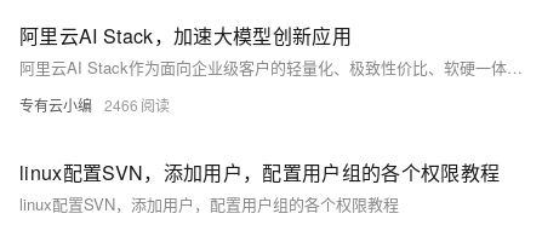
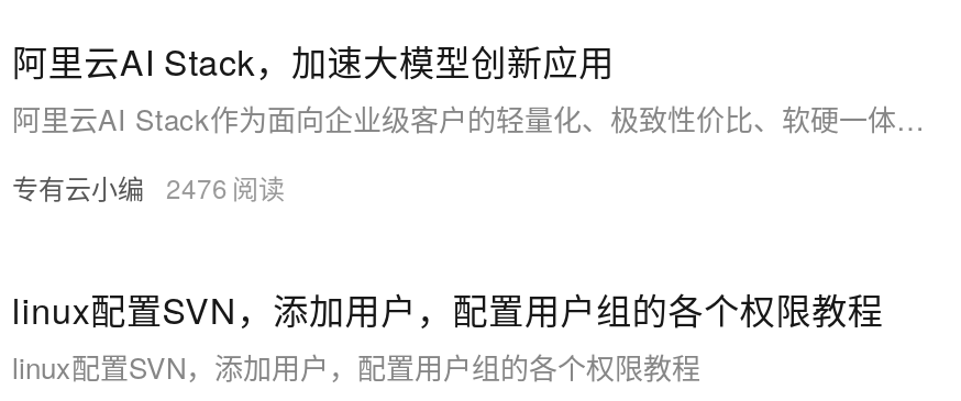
[19,94,138,115] 专有云小编 2466 -> [12,167,228,205] 专有云小编 2476

